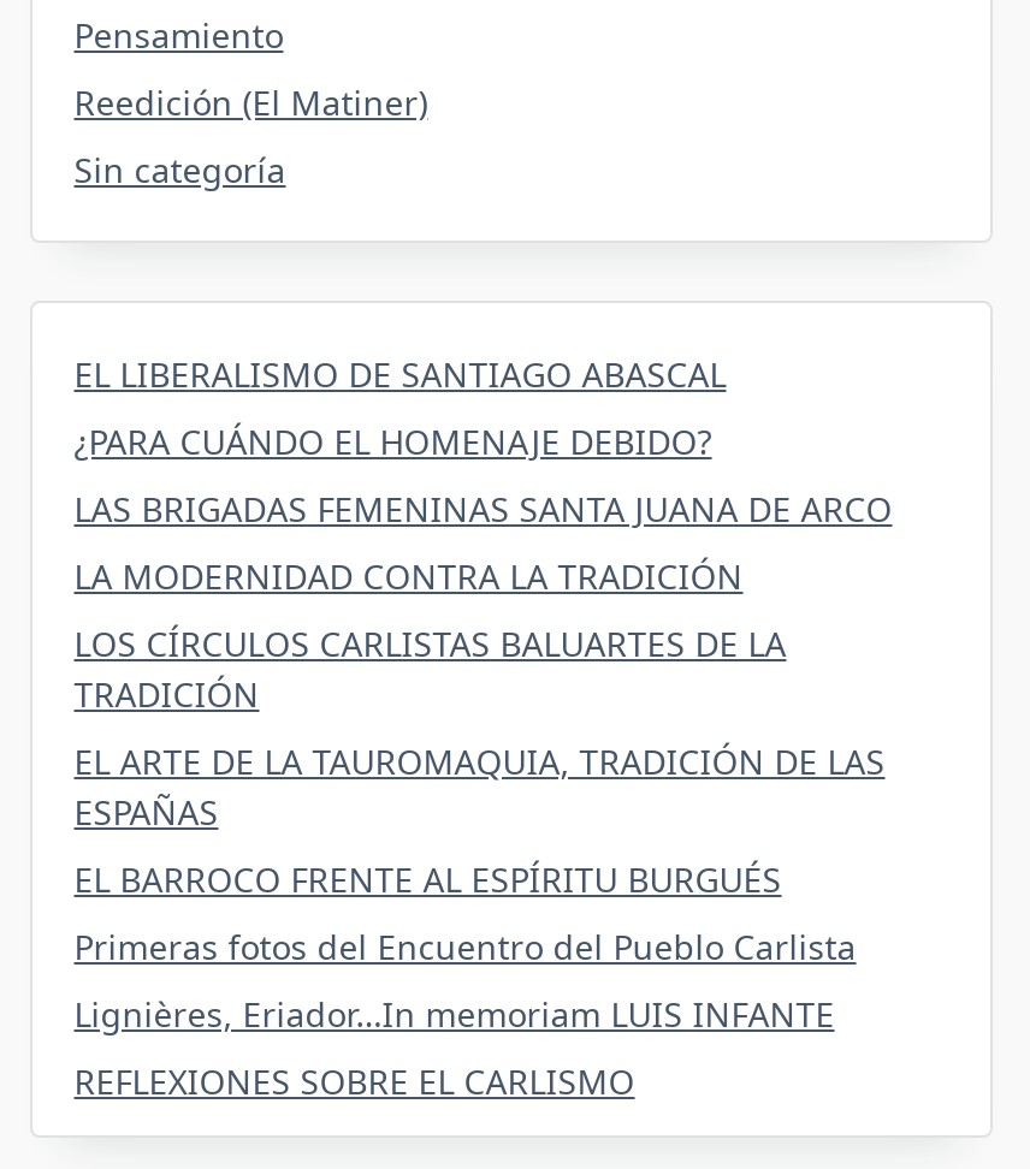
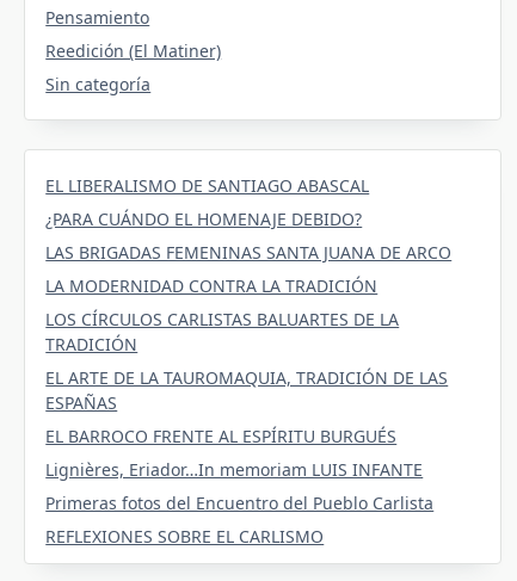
moved [74,924,856,970] -> [46,492,434,515]: Primeras fotos del Encuentro del Pueblo Carlista
moved [74,992,834,1037] -> [46,458,423,481]: Lignières, Eriador…In memoriam LUIS INFANTE

